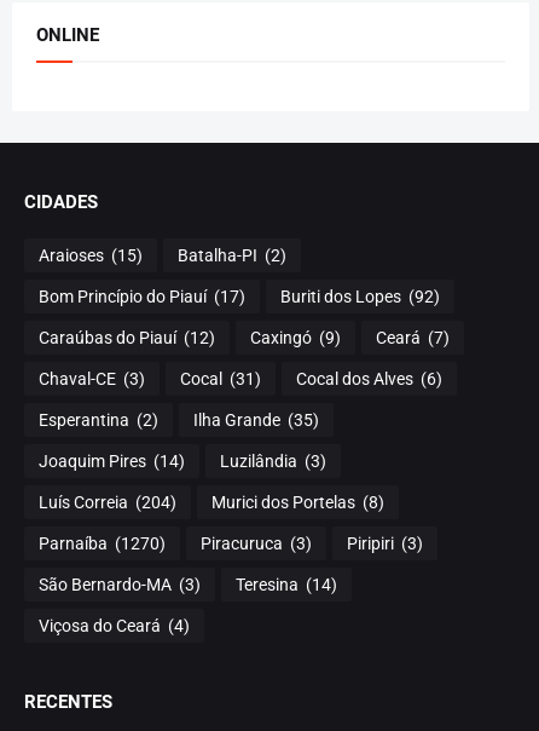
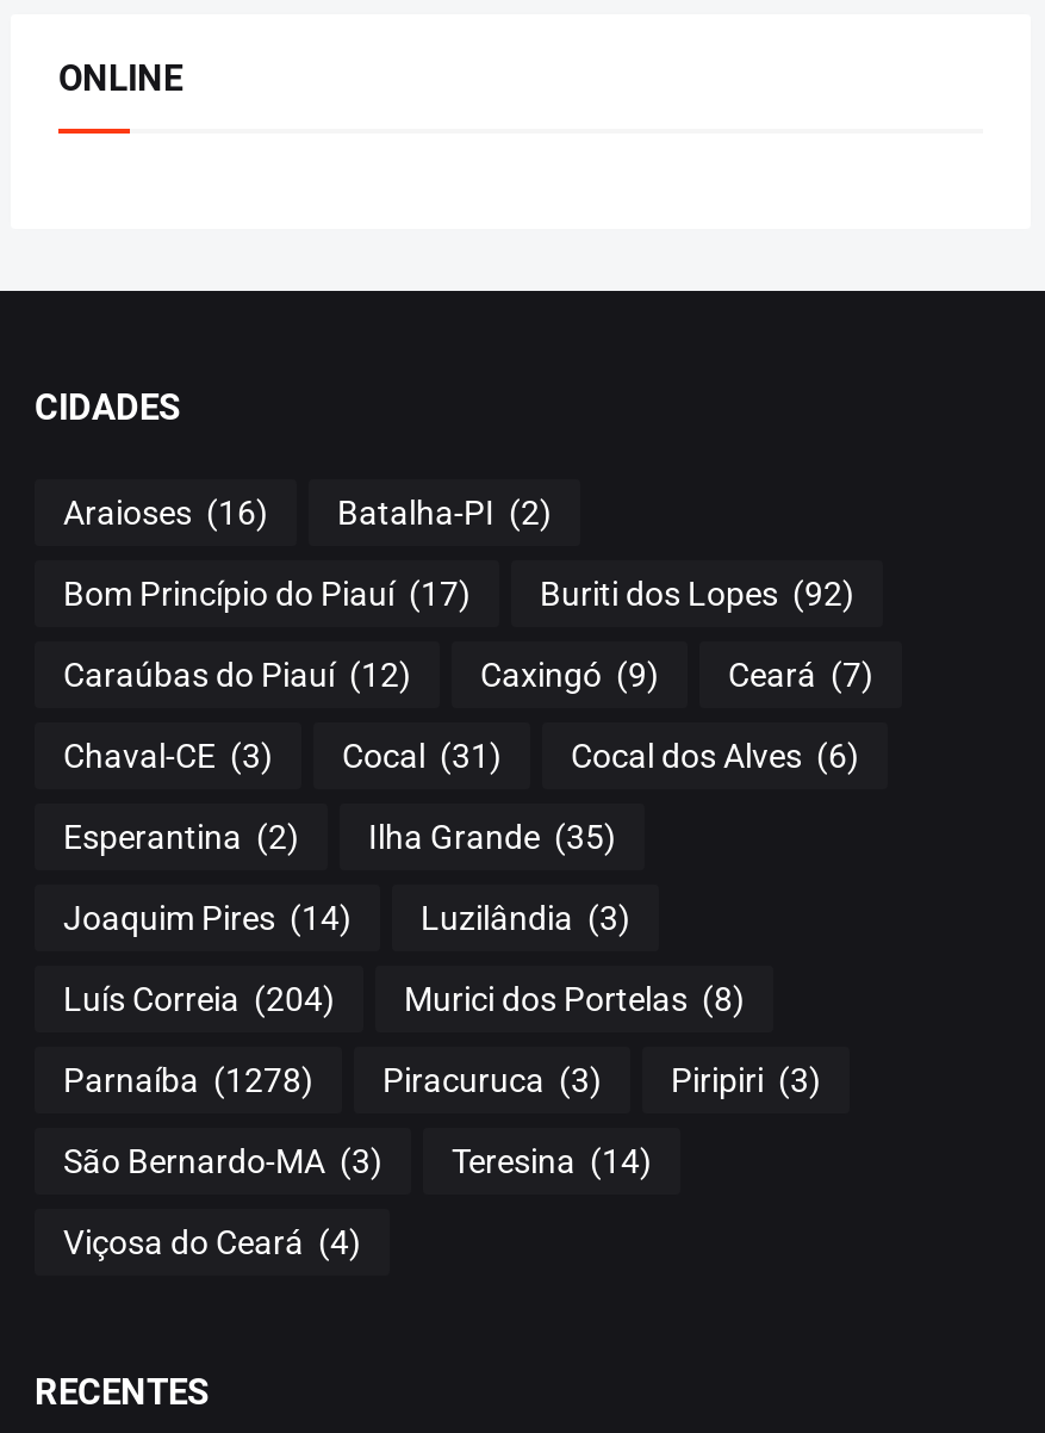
[39,245,286,265] Araioses (15) Batalha-PI (2) -> [63,493,552,531] Araioses (16) Batalha-PI (2)
[39,533,423,553] Parnaíba (1270) Piracuruca (3) Piripiri (3) -> [63,1060,821,1098] Parnaíba (1278) Piracuruca (3) Piripiri (3)

